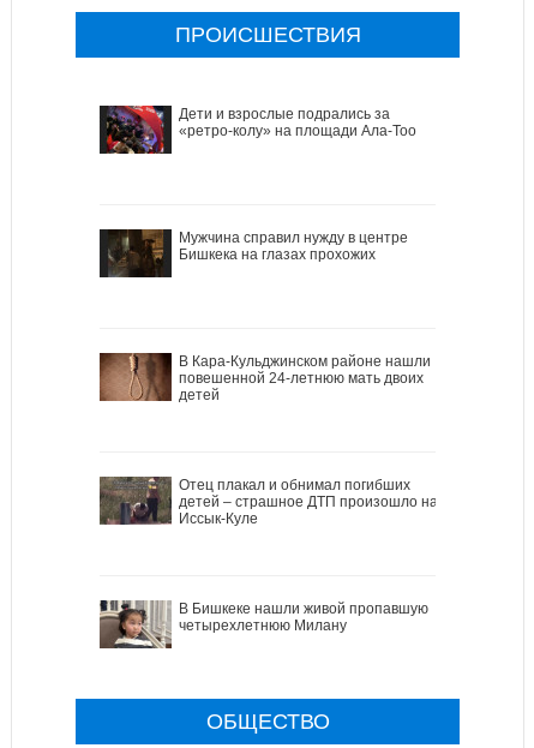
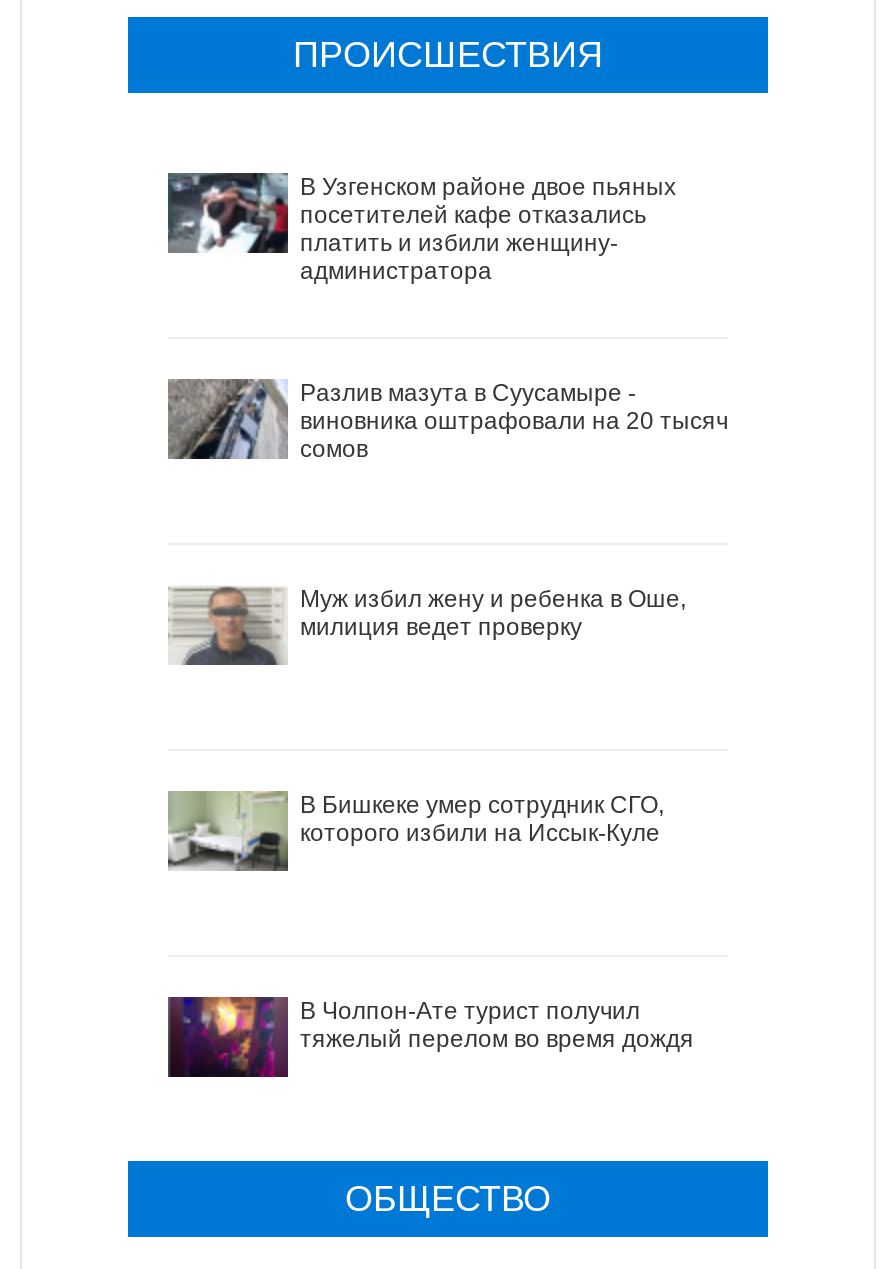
[100,104,416,155] [image] | Дети и взрослые подрались за | «ретро-колу» на площади Ала-Тоо -> [168,171,676,285] [image] | В Узгенском районе двое пьяных | посетителей кафе отказались | платить и избили женщину- | администратора
[100,229,408,279] [image] | Мужчина справил нужду в центре | Бишкека на глазах прохожих -> [168,379,728,463] [image] | Разлив мазута в Суусамыре - | виновника оштрафовали на 20 тысяч | сомов
[98,352,431,403] [image] | В Кара-Кульджинском районе нашли | повешенной 24-летнюю мать двоих | детей -> [168,585,686,667] [image] | Муж избил жену и ребенка в Оше, | милиция ведет проверку
[98,476,438,527] [image] | Отец плакал и обнимал погибших | детей – страшное ДТП произошло на | Иссык-Куле -> [168,791,664,871] [image] | В Бишкеке умер сотрудник СГО, | которого избили на Иссык-Куле
[100,600,428,650] [image] | В Бишкеке нашли живой пропавшую | четырехлетнюю Милану -> [168,997,694,1077] [image] | В Чолпон-Ате турист получил | тяжелый перелом во время дождя

